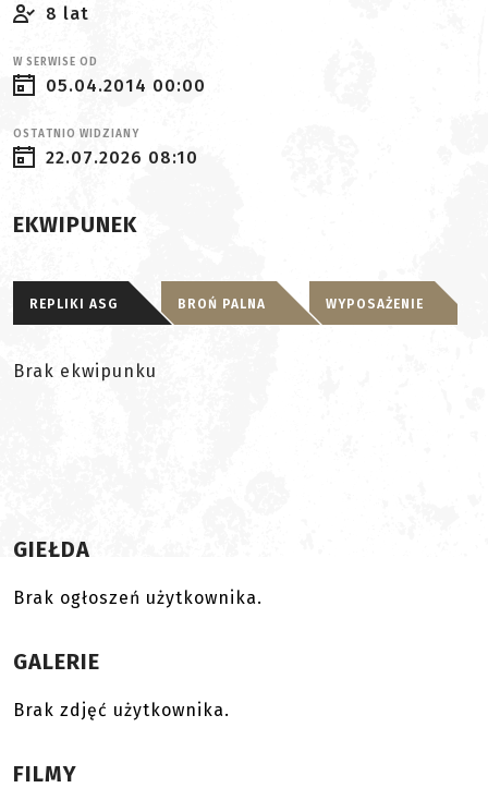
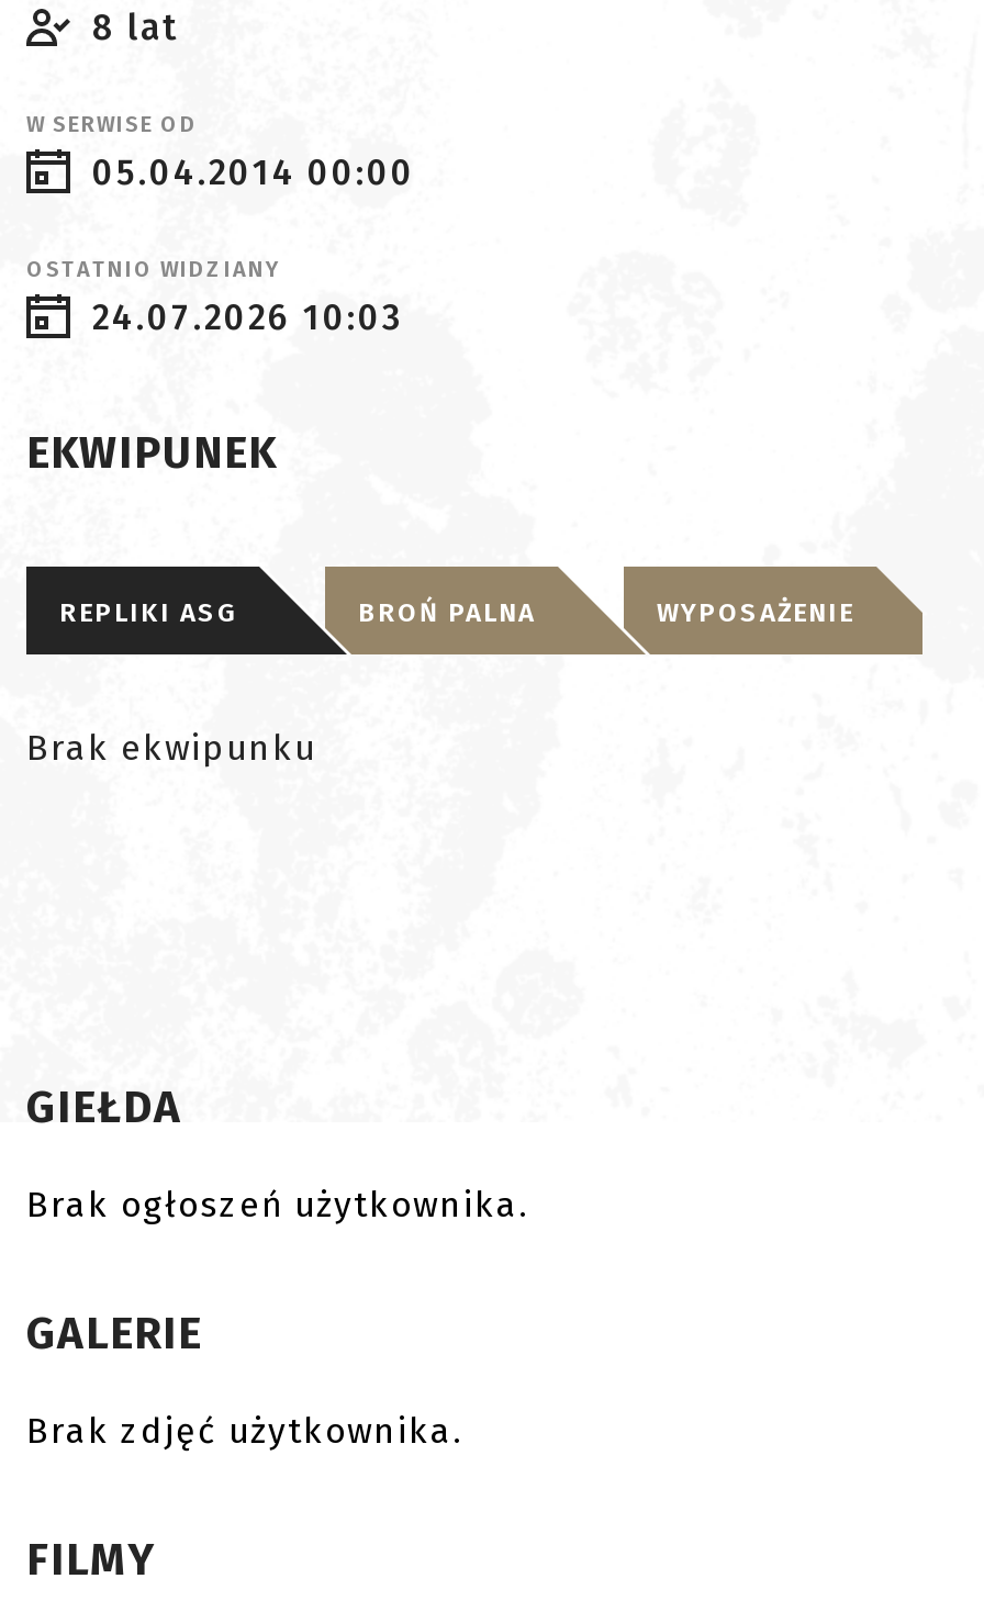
[46,147,198,167] 22.07.2026 08:10 -> [92,295,402,337] 24.07.2026 10:03

